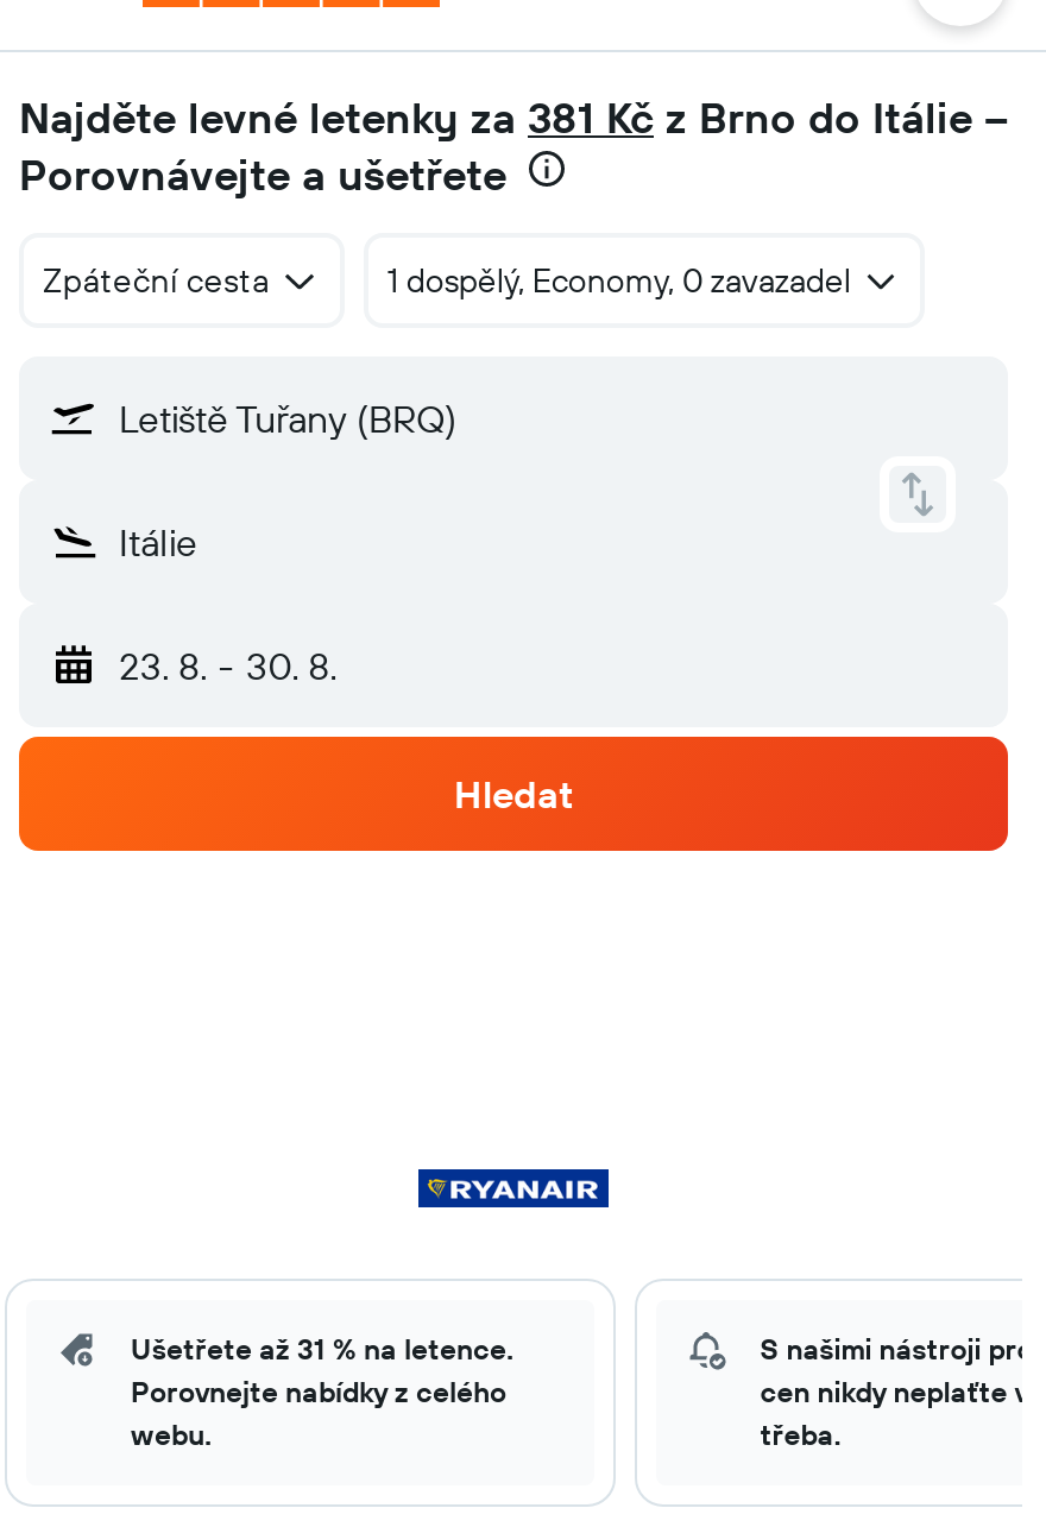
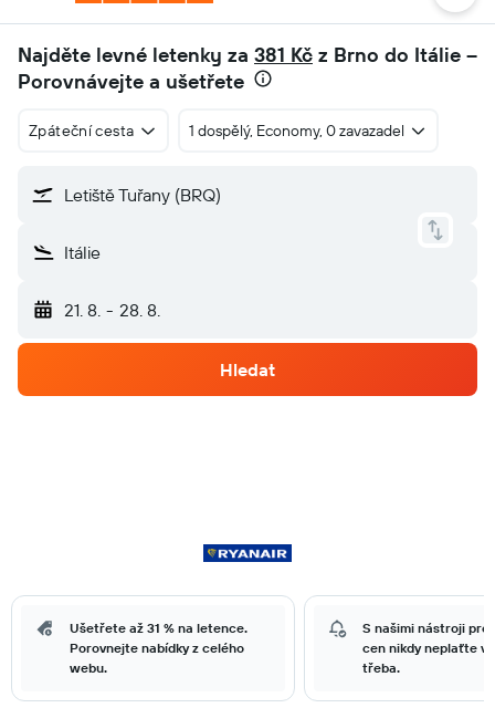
[119,642,337,689] 23. 8. - 30. 8. -> [64,299,160,321] 21. 8. - 28. 8.

